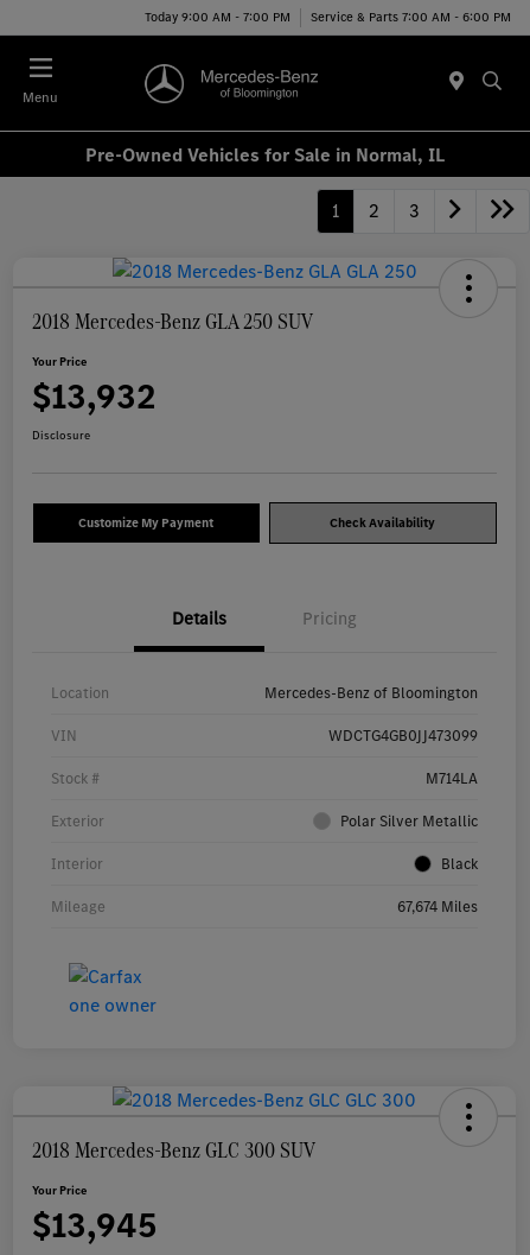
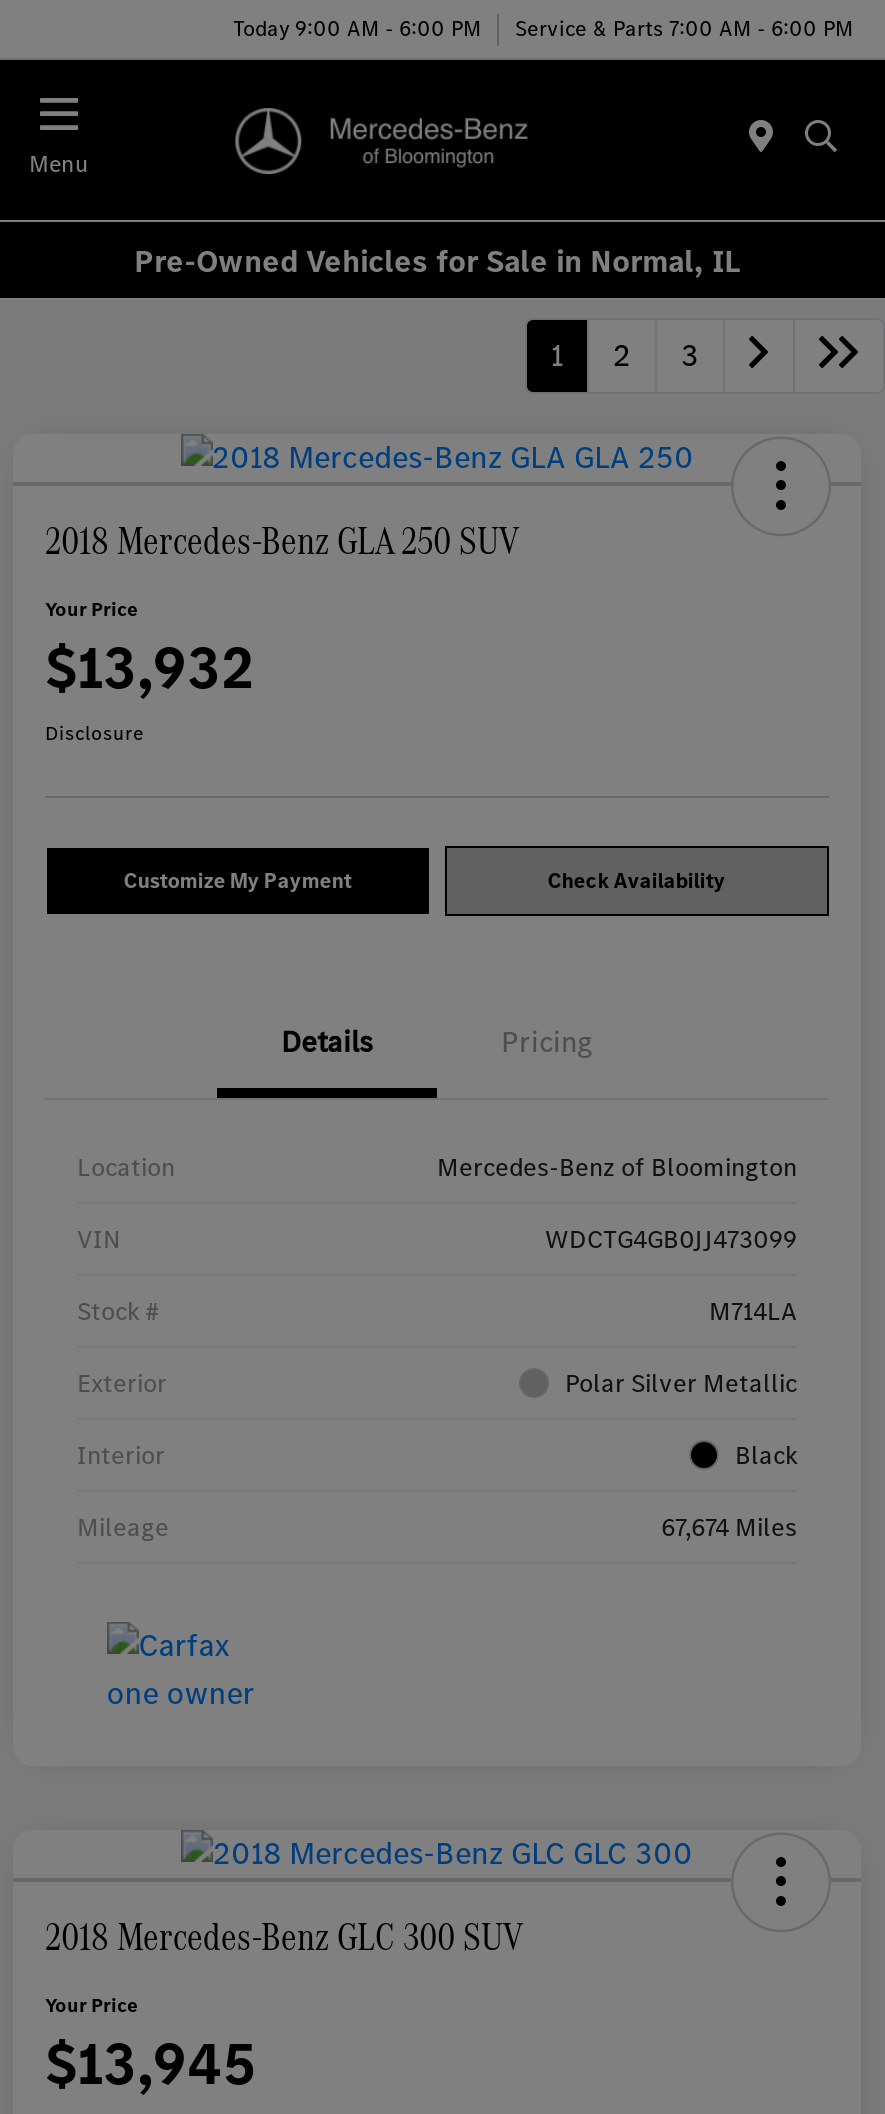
[145,8,511,26] Today 9:00 AM - 7:00 PM Service & Parts 7:00 AM - 6:00 PM -> [233,13,853,43] Today 9:00 AM - 6:00 PM Service & Parts 7:00 AM - 6:00 PM

